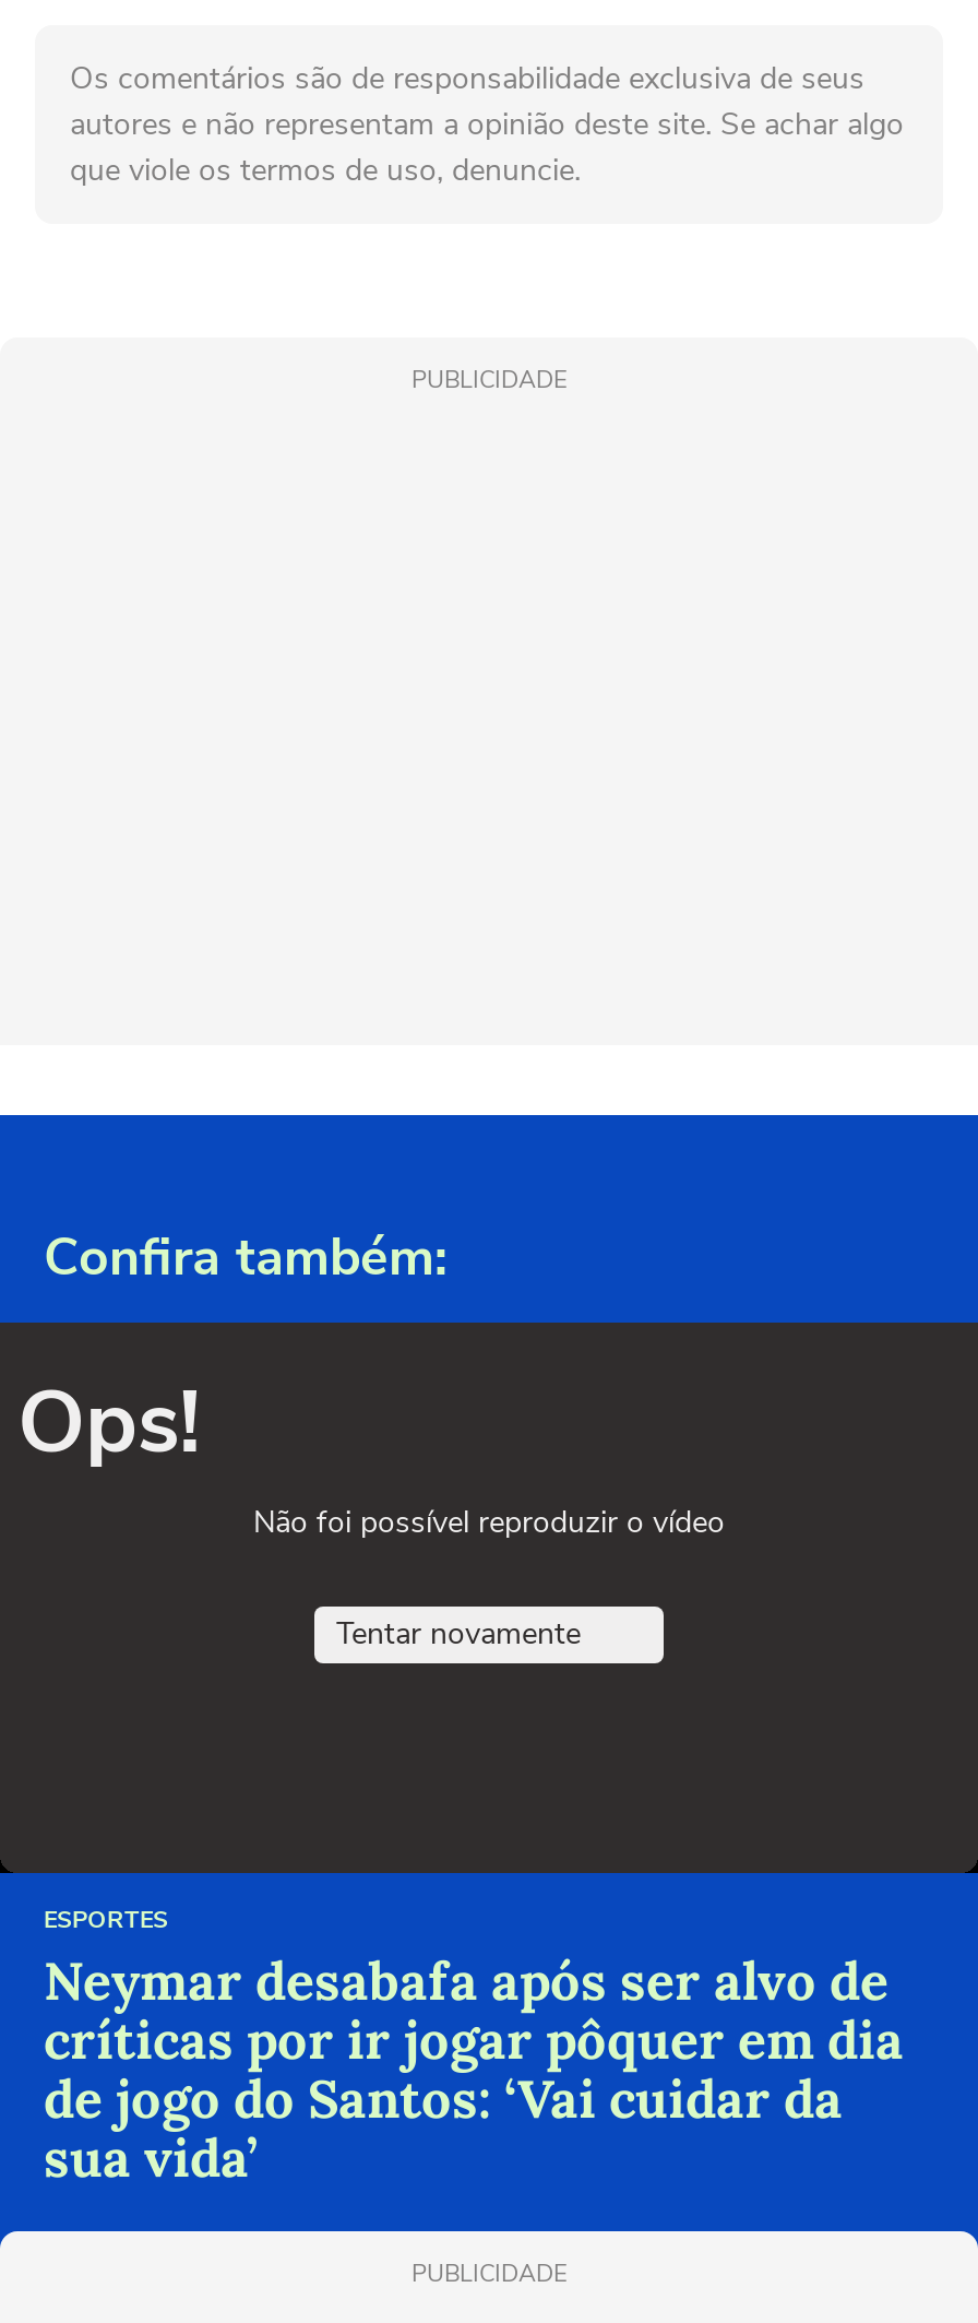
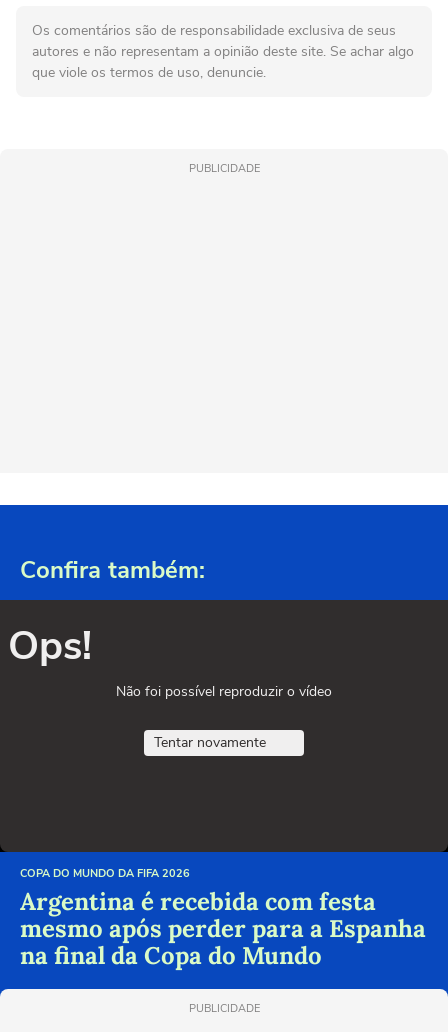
[44,1903,904,2191] ESPORTES | Neymar desabafa após ser alvo de | críticas por ir jogar pôquer em dia | de jogo do Santos: ‘Vai cuidar da | sua vida’ -> [20,866,426,971] COPA DO MUNDO DA FIFA 2026 | Argentina é recebida com festa | mesmo após perder para a Espanha | na final da Copa do Mundo

